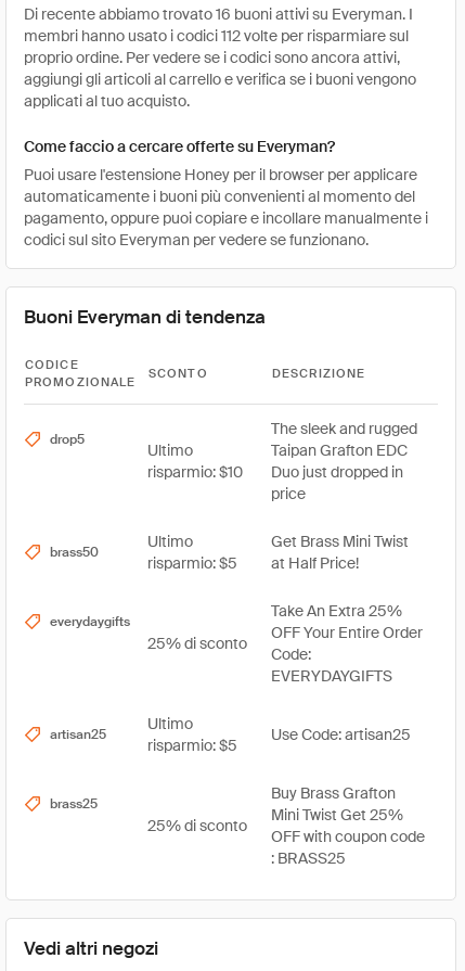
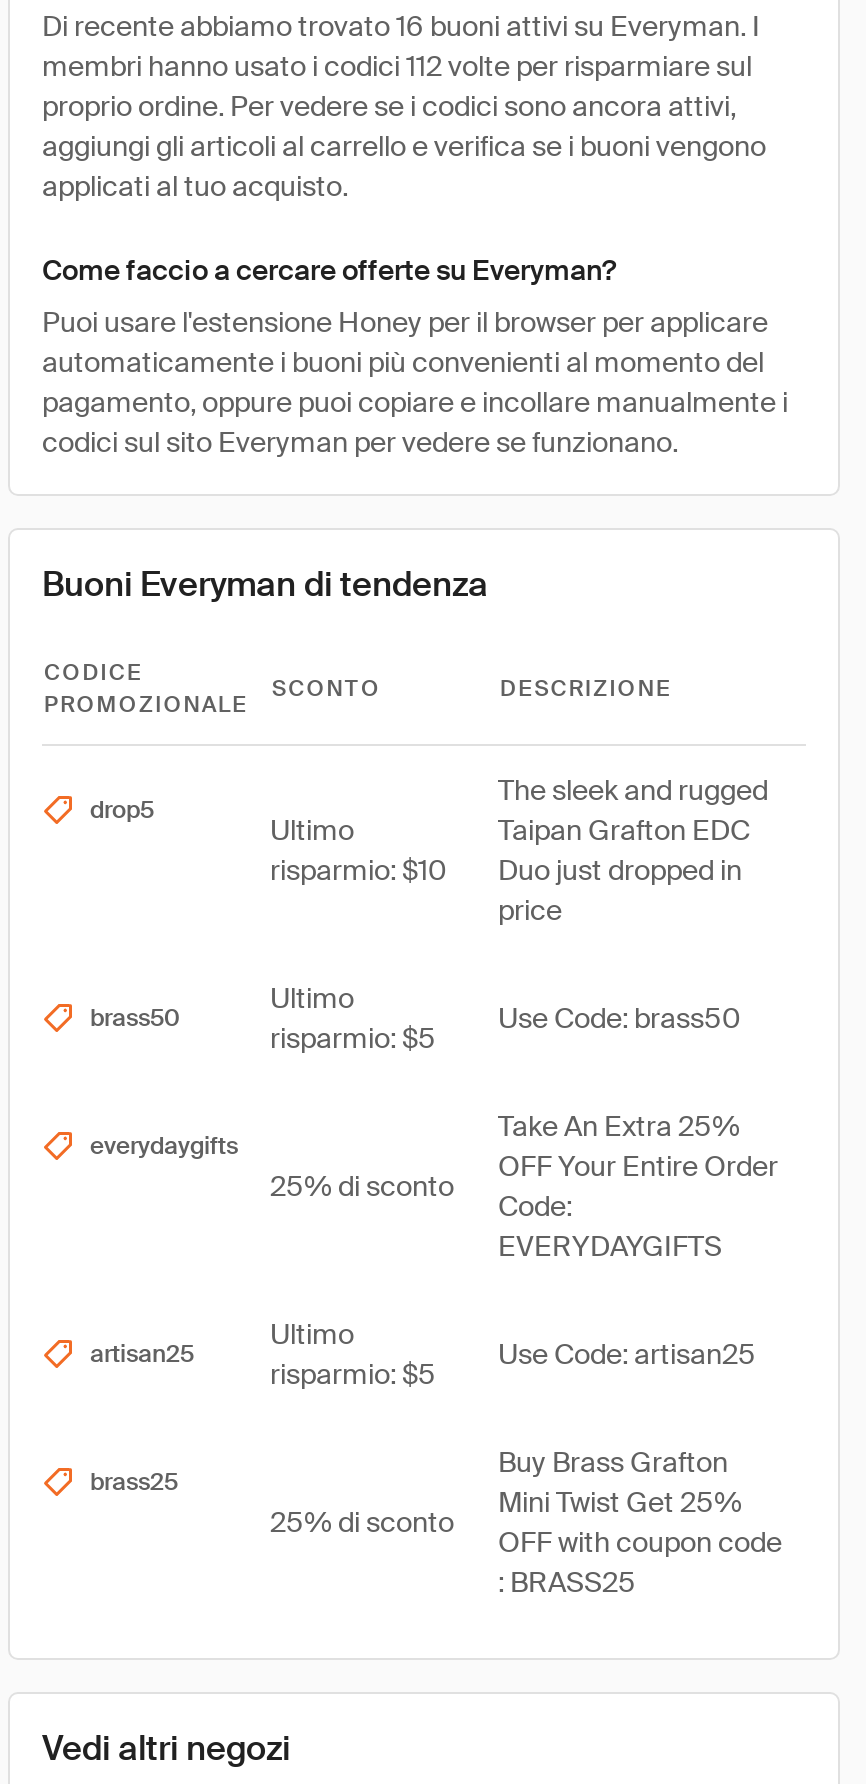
[271,532,409,573] Get Brass Mini Twist | at Half Price! -> [498,1000,740,1036] Use Code: brass50

